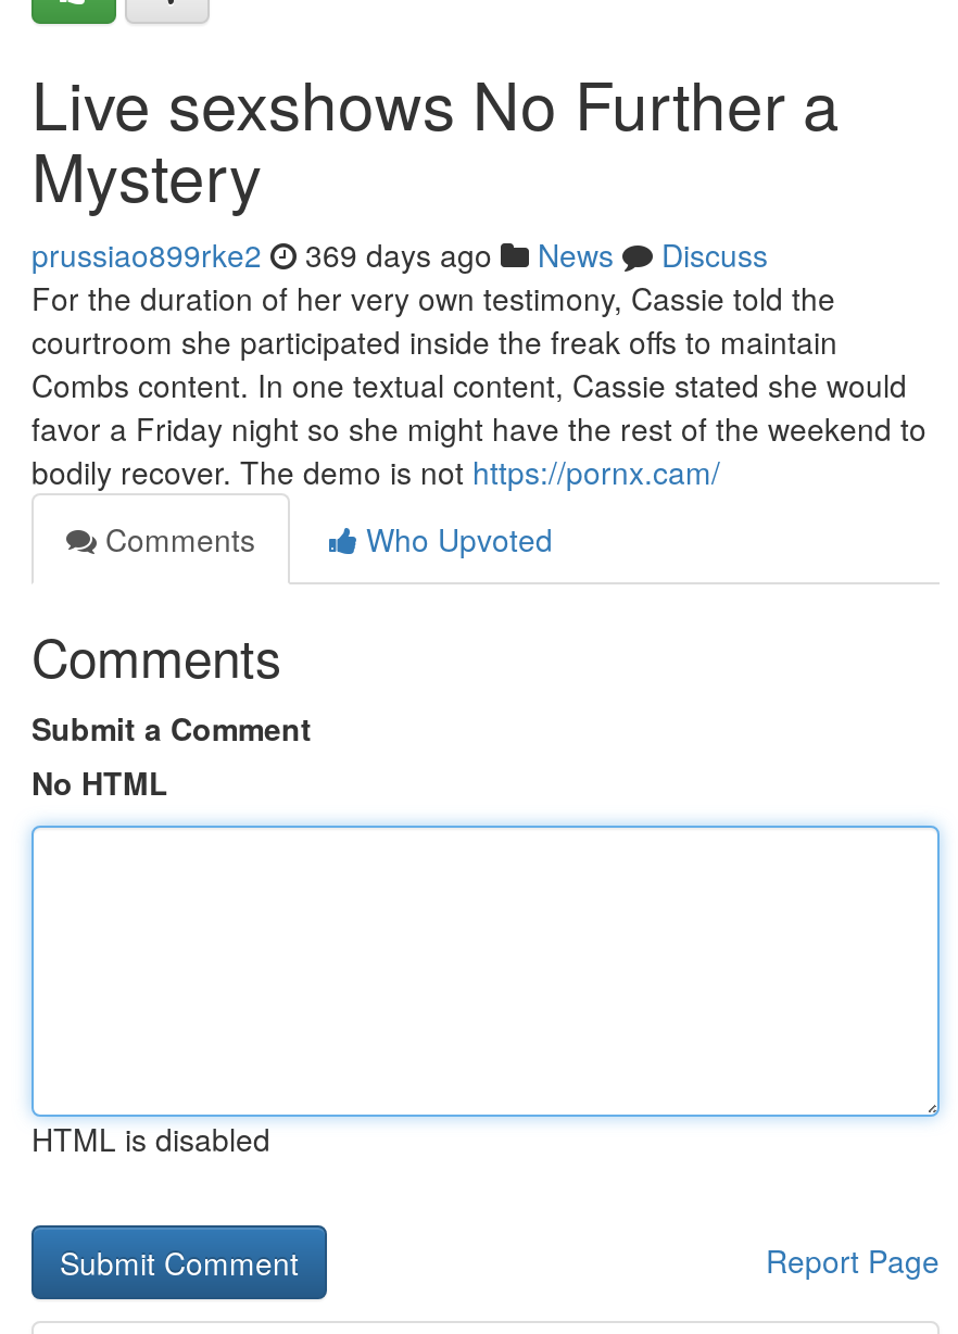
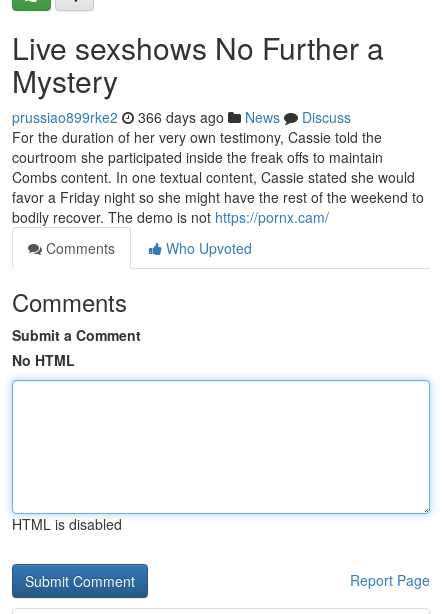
[31,232,768,276] prussiao899rke2 369 days ago News Discuss -> [12,107,351,127] prussiao899rke2 366 days ago News Discuss

